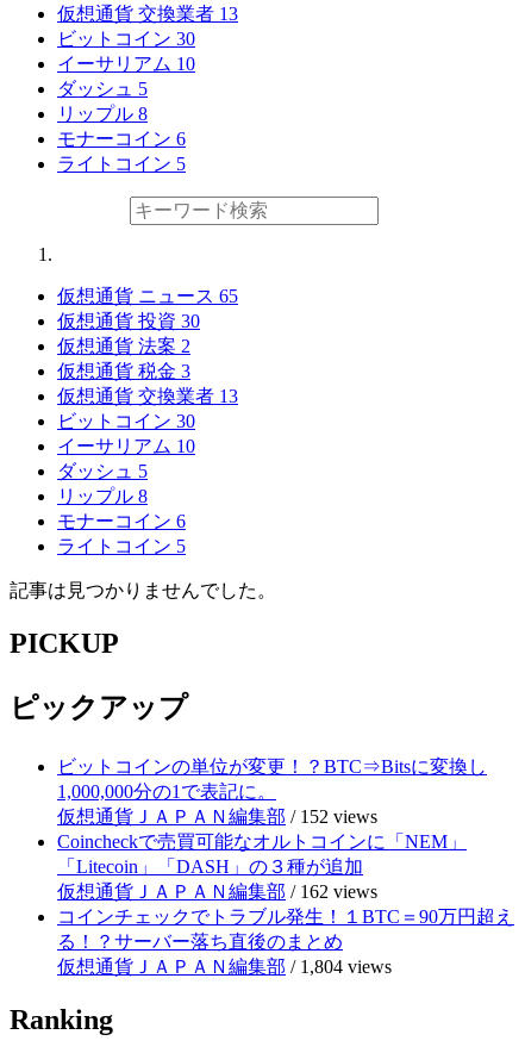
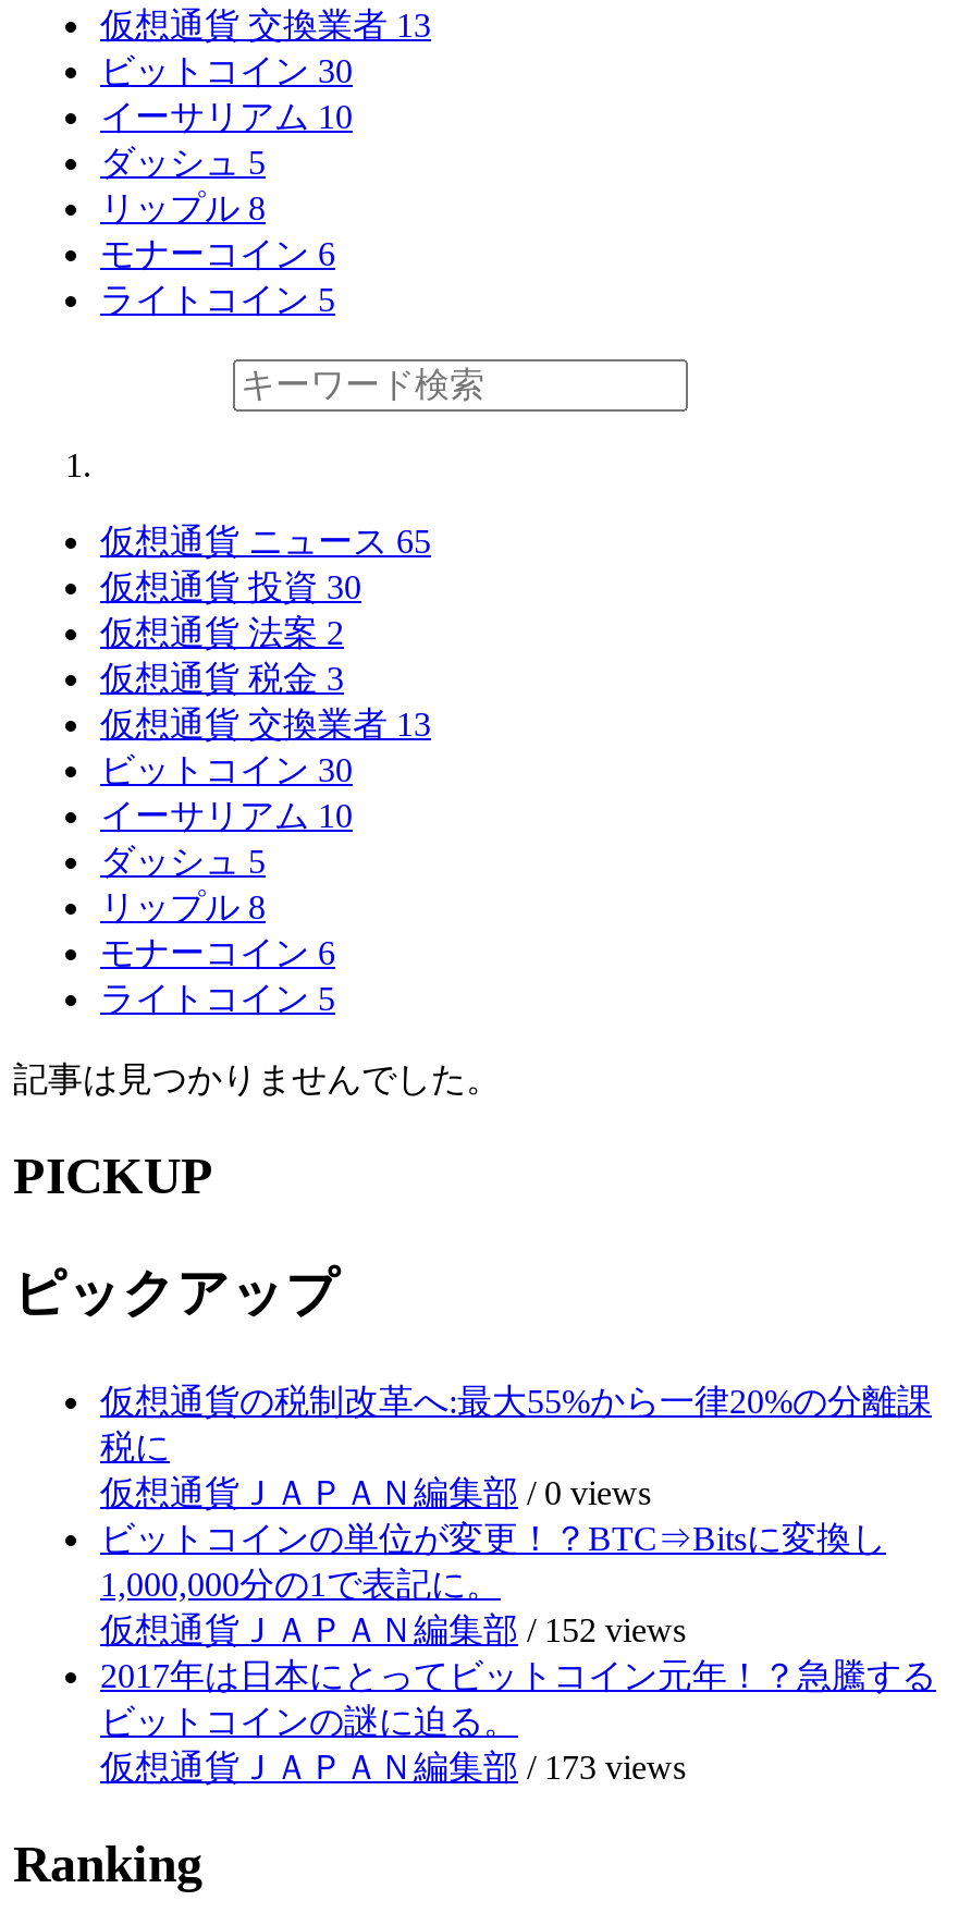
none -> [100,1382,932,1511] 仮想通貨の税制改革へ:最大55%から一律20%の分離課 | 税に | 仮想通貨ＪＡＰＡＮ編集部/ 0 views
moved [57,781,377,826] -> [100,1565,686,1648]: 1,000,000分の1で表記に。 | 仮想通貨ＪＡＰＡＮ編集部/ 152 views
[57,831,514,976] Coincheckで売買可能なオルトコインに「NEM」 | 「Litecoin」「DASH」の３種が追加 | 仮想通貨ＪＡＰＡＮ編集部/ 162 views | コインチェックでトラブル発生！１BTC＝90万円超え | る！？サーバー落ち直後のまとめ | 仮想通貨ＪＡＰＡＮ編集部/ 1,804 views -> [100,1656,936,1785] 2017年は日本にとってビットコイン元年！？急騰する | ビットコインの謎に迫る。 | 仮想通貨ＪＡＰＡＮ編集部/ 173 views

